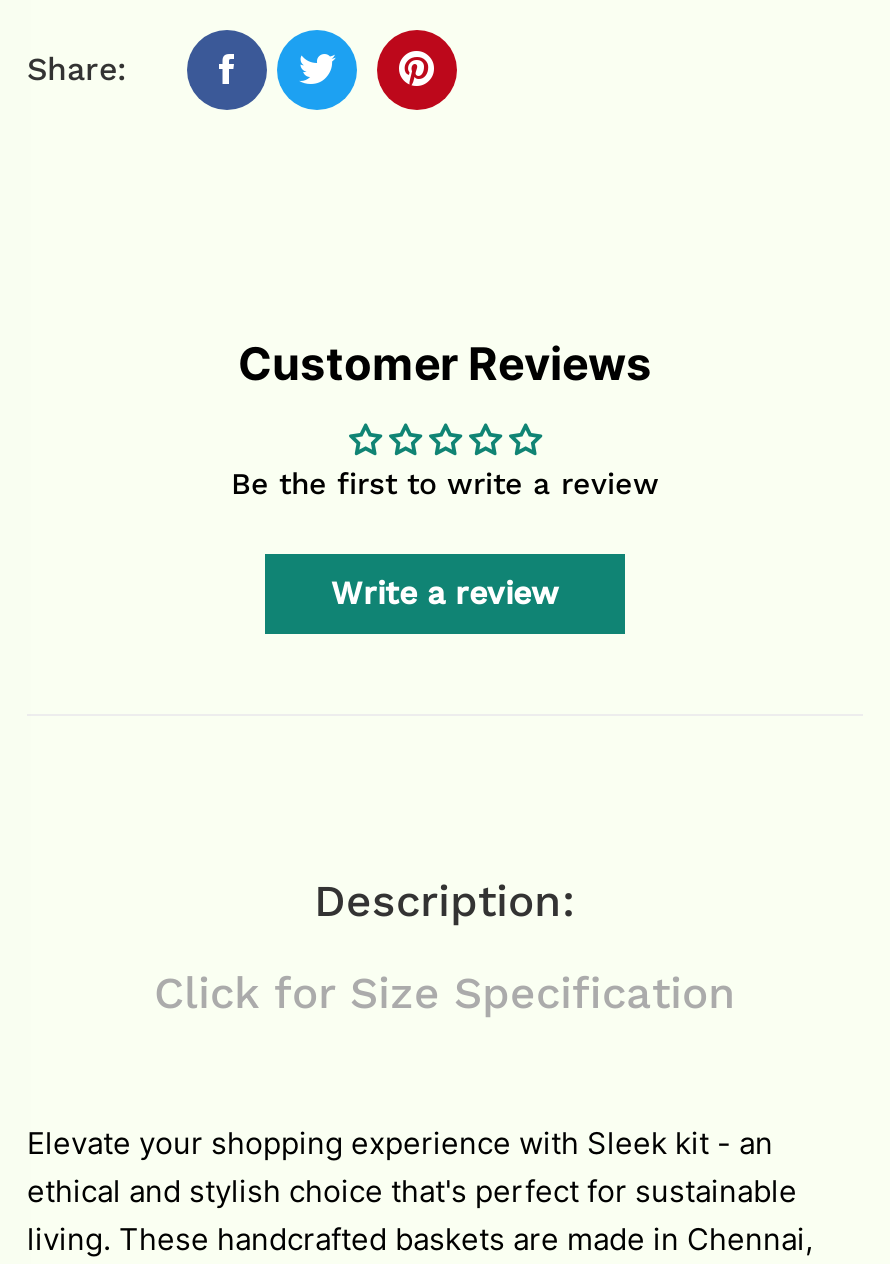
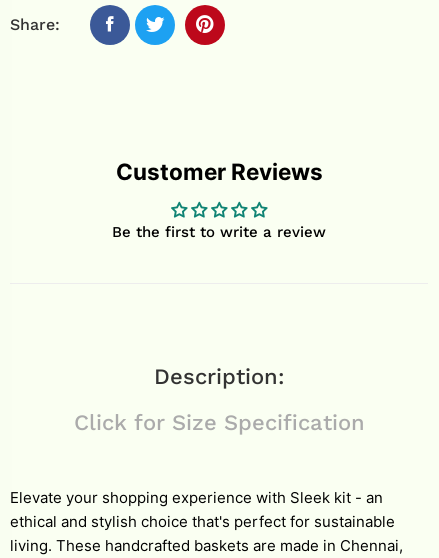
[331,574,559,612] Write a review -> none

